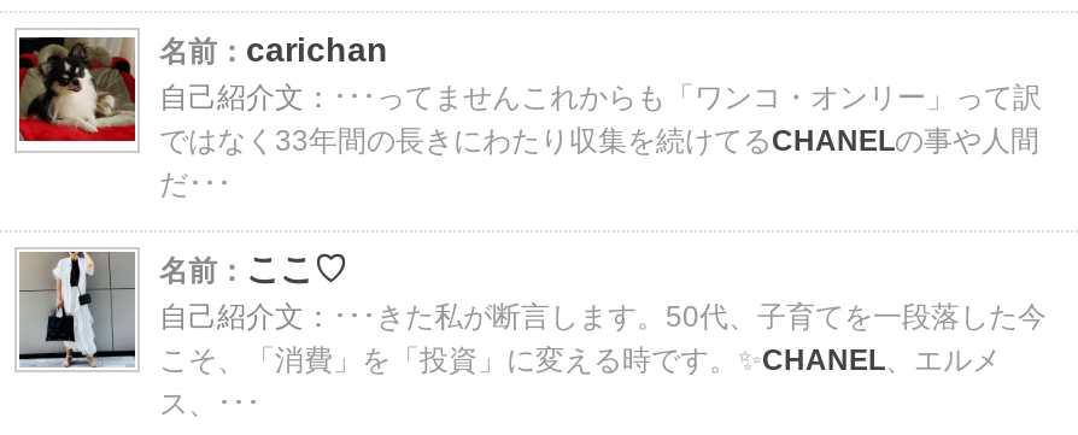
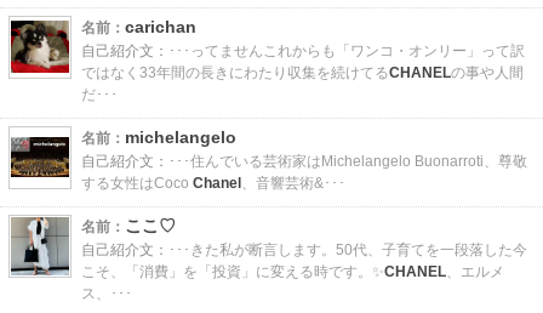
none -> [10,127,527,192] [image] | 名前：michelangelo | 自己紹介文：･･･住んでいる芸術家はMichelangelo Buonarroti、尊敬 | する女性はCoco Chanel、音響芸術&･･･

